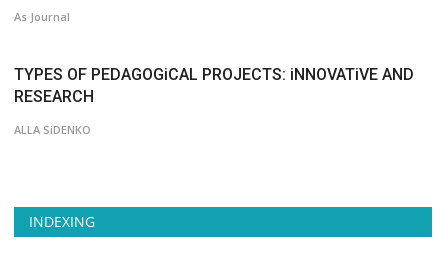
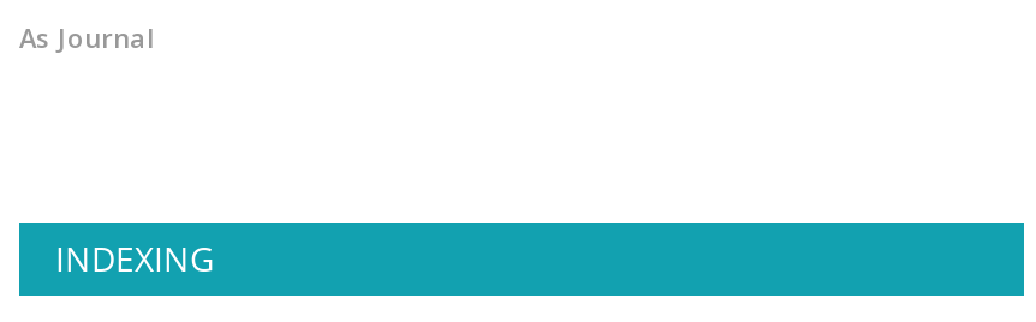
[14,65,414,137] TYPES OF PEDAGOGiCAL PROJECTS: iNNOVATiVE AND | RESEARCH | ALLA SiDENKO -> none

